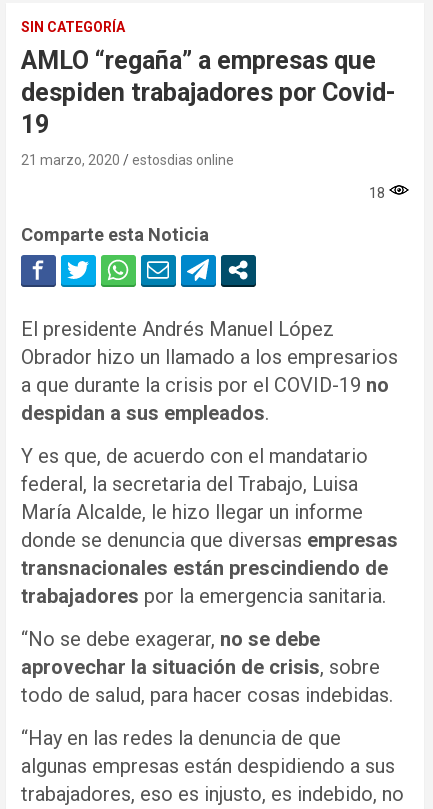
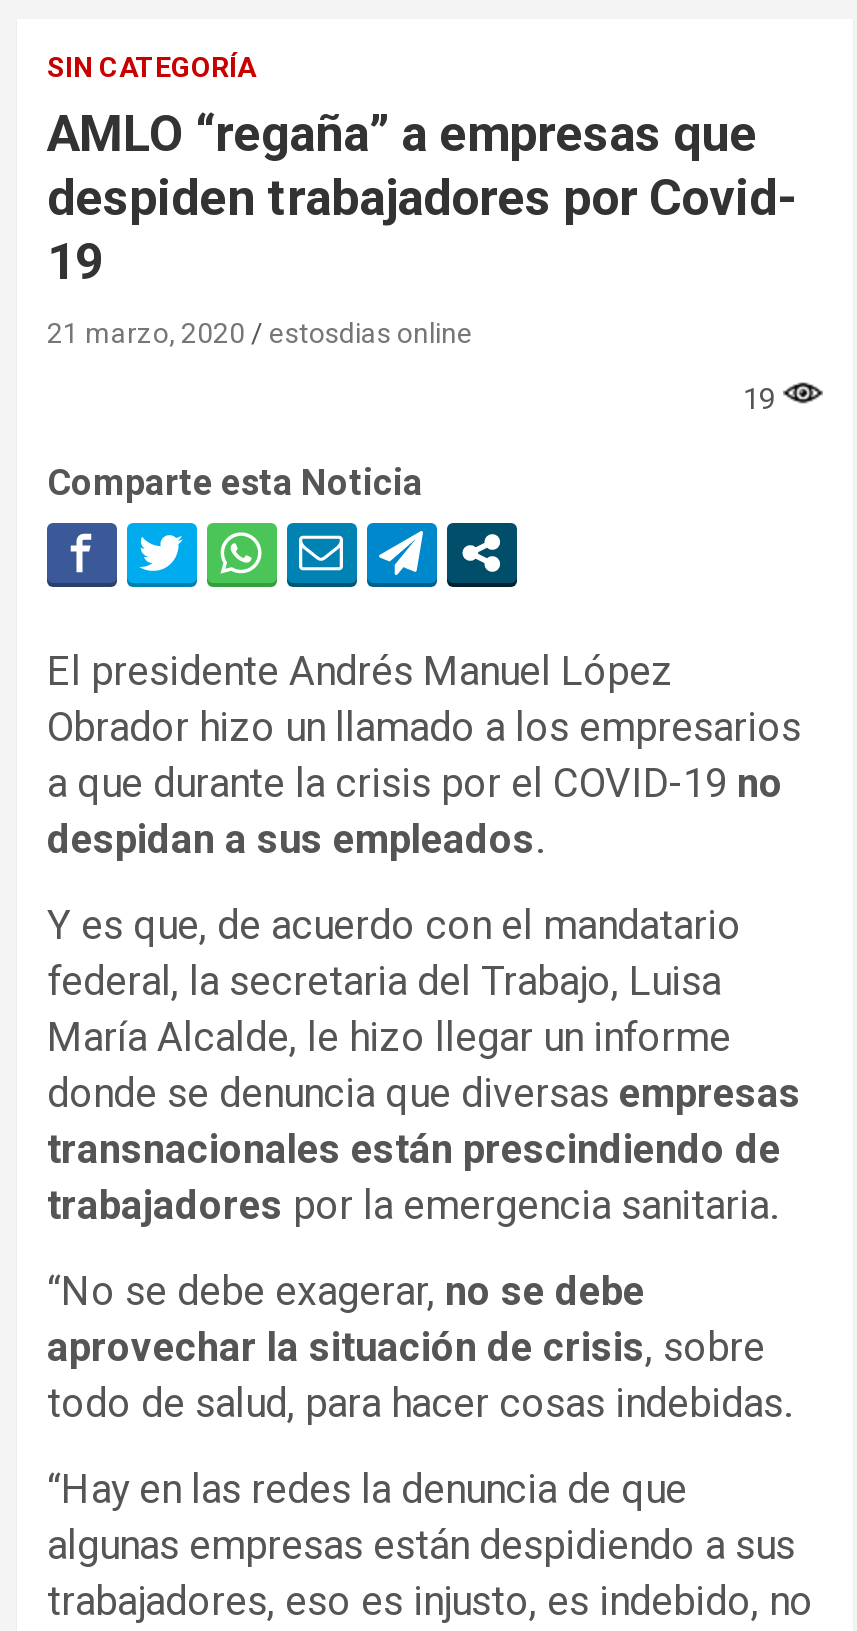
[369,184,385,202] 18 -> [743,381,775,417] 19

